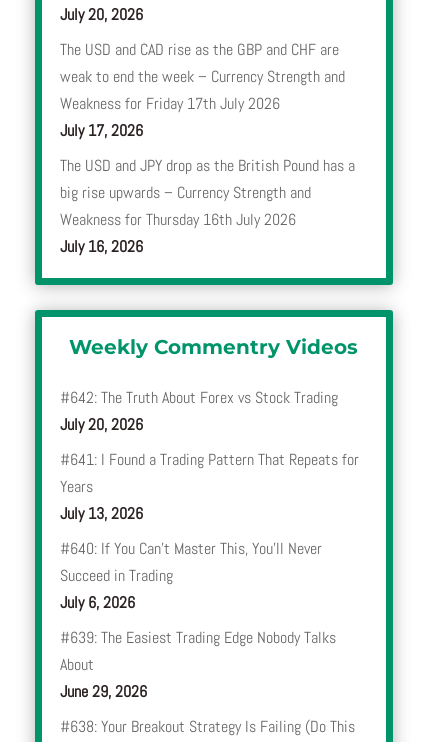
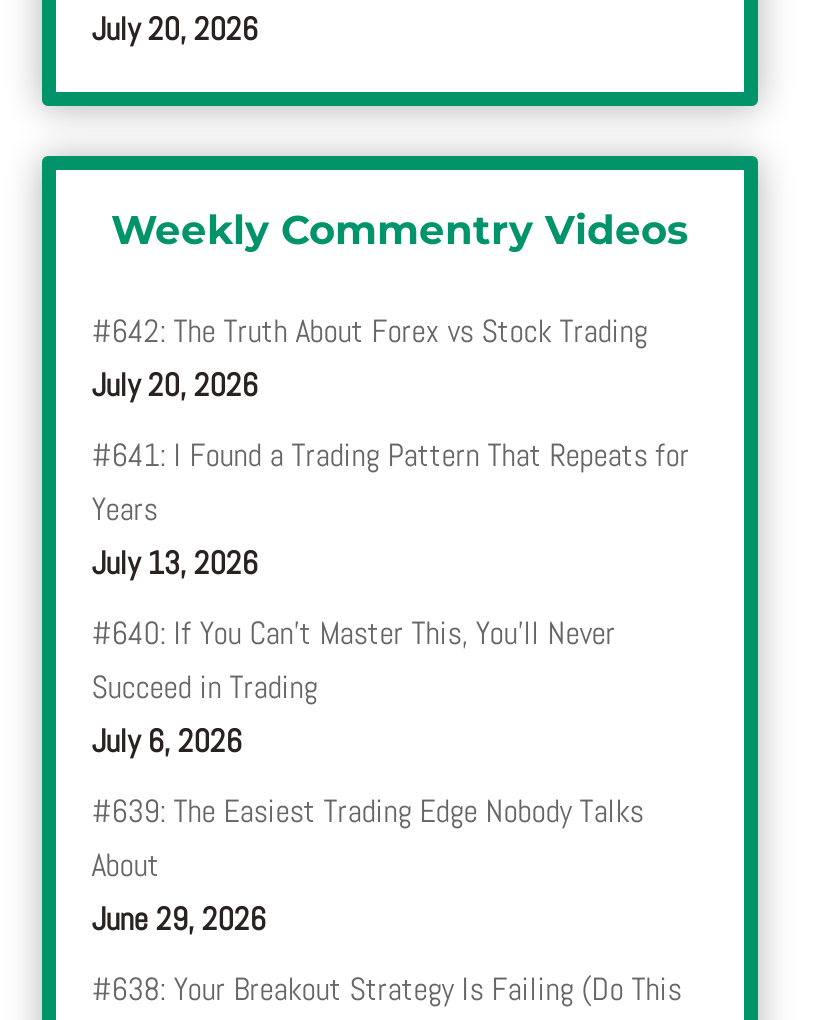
[60,39,355,257] The USD and CAD rise as the GBP and CHF are | weak to end the week – Currency Strength and | Weakness for Friday 17th July 2026 | July 17, 2026 | The USD and JPY drop as the British Pound has a | big rise upwards – Currency Strength and | Weakness for Thursday 16th July 2026 | July 16, 2026 -> none

